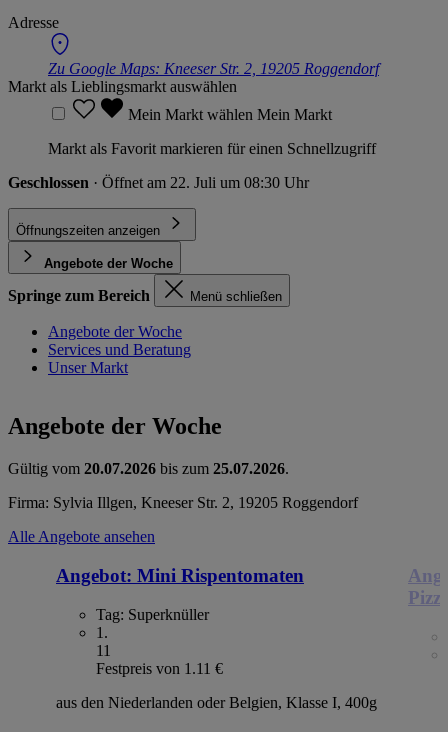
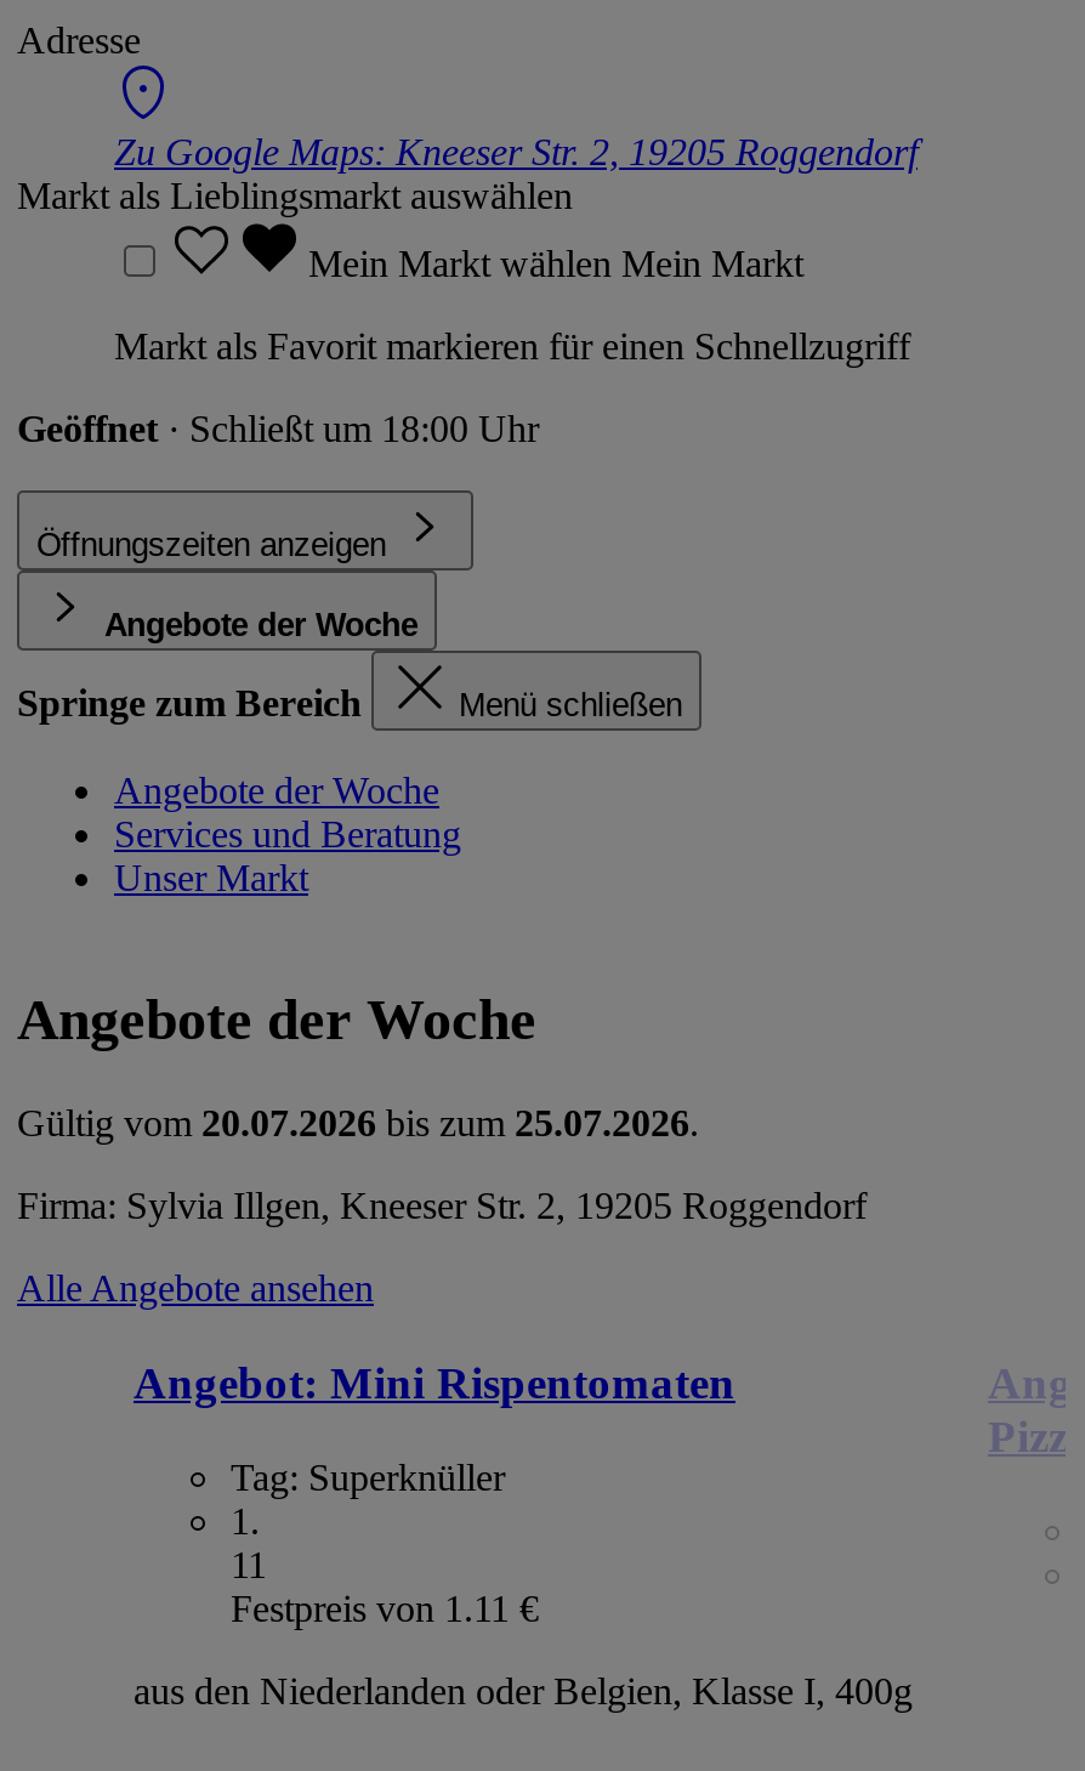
[8,173,309,190] Geschlossen · Öffnet am 22. Juli um 08:30 Uhr -> [17,407,539,448] Geöffnet · Schließt um 18:00 Uhr

